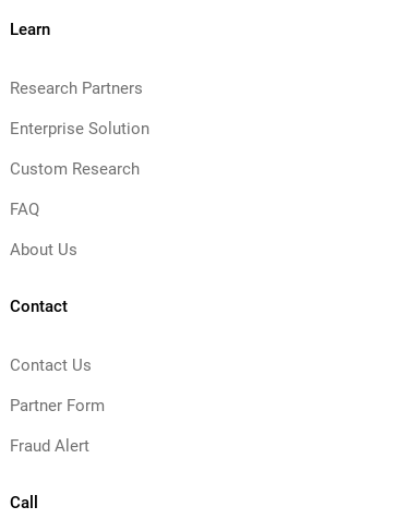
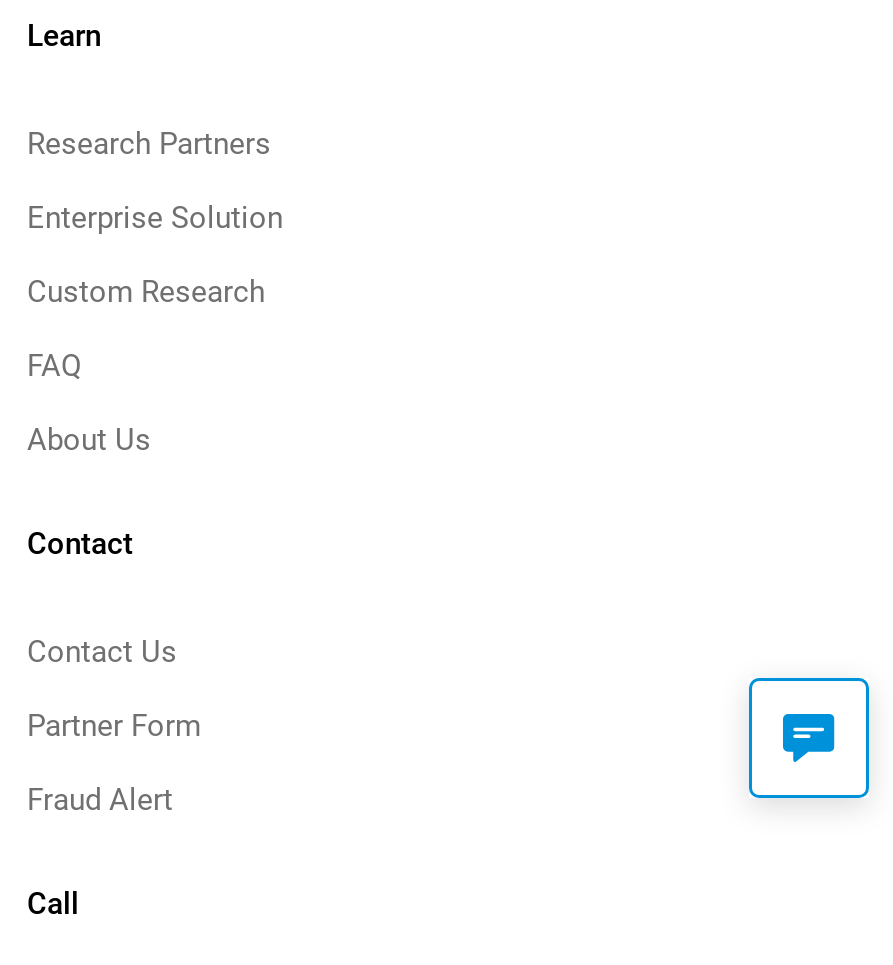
none -> [741,674,877,814] [image]

